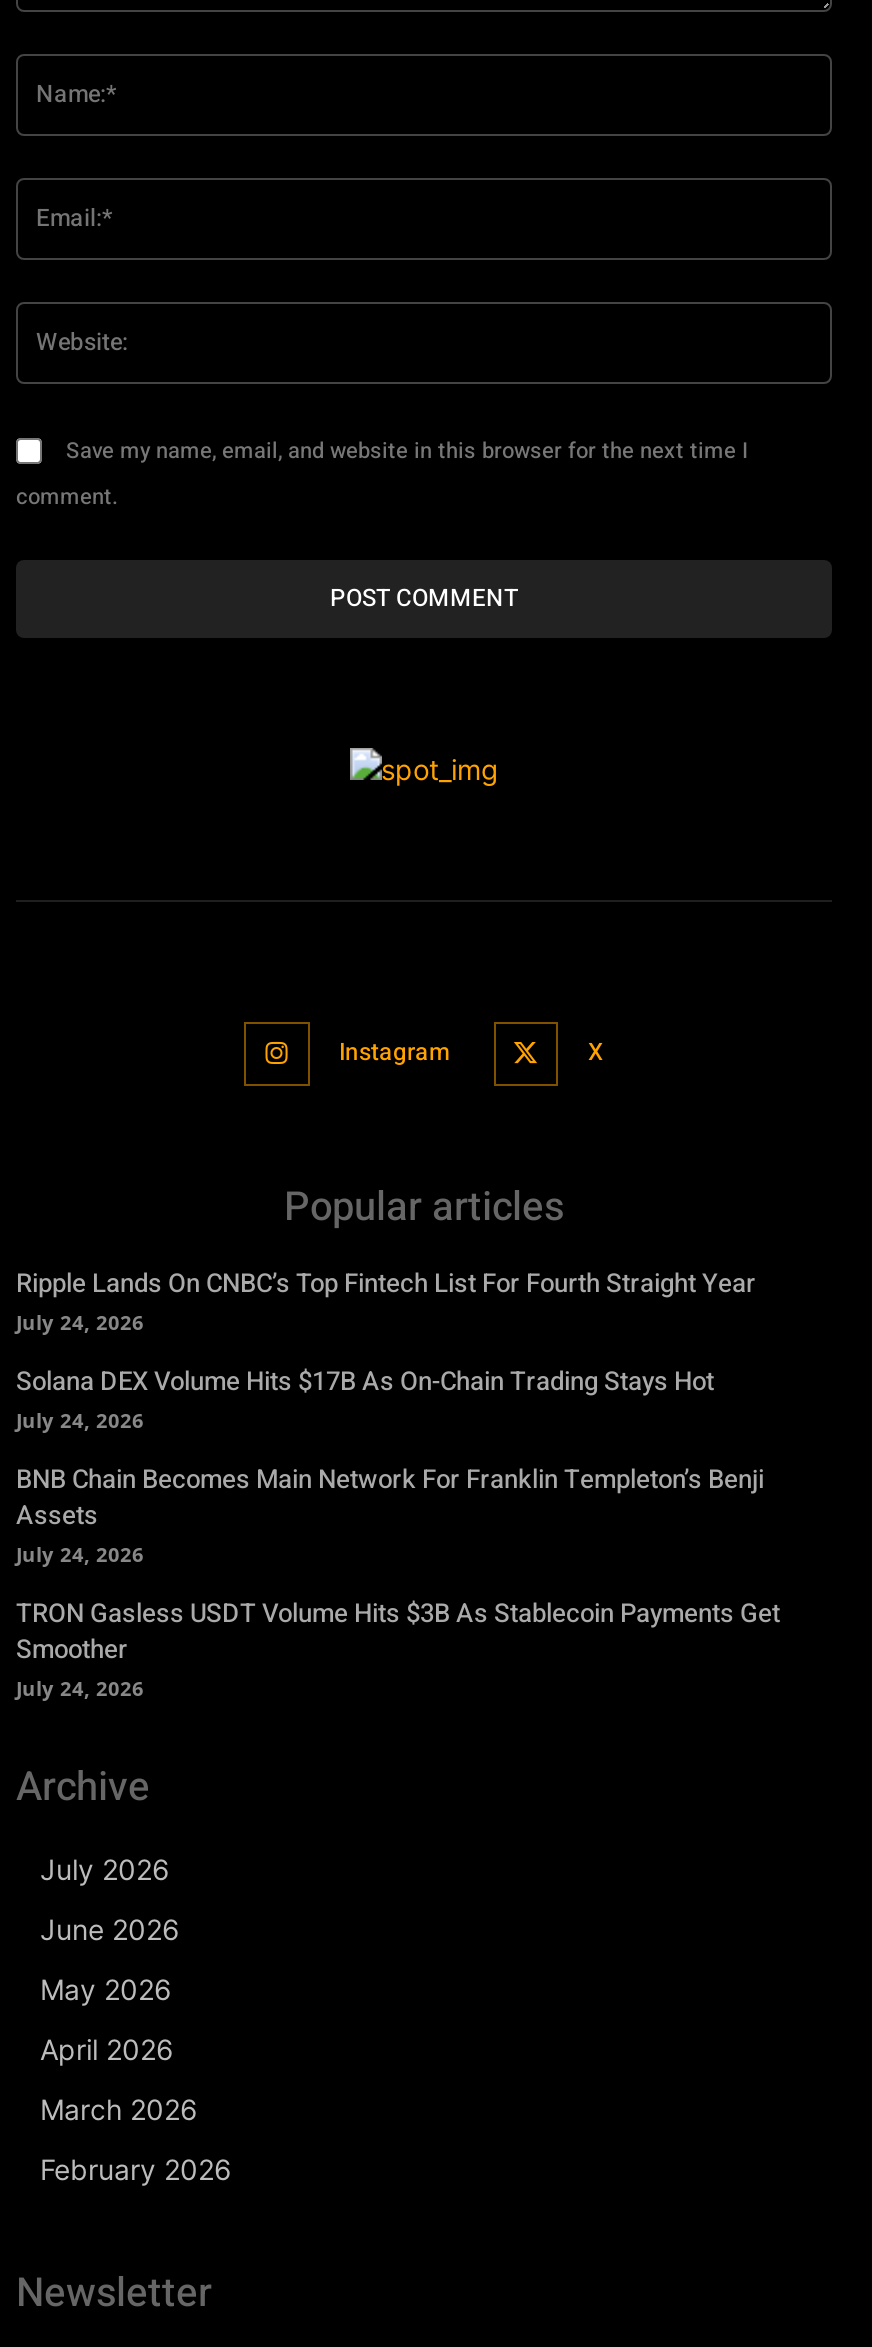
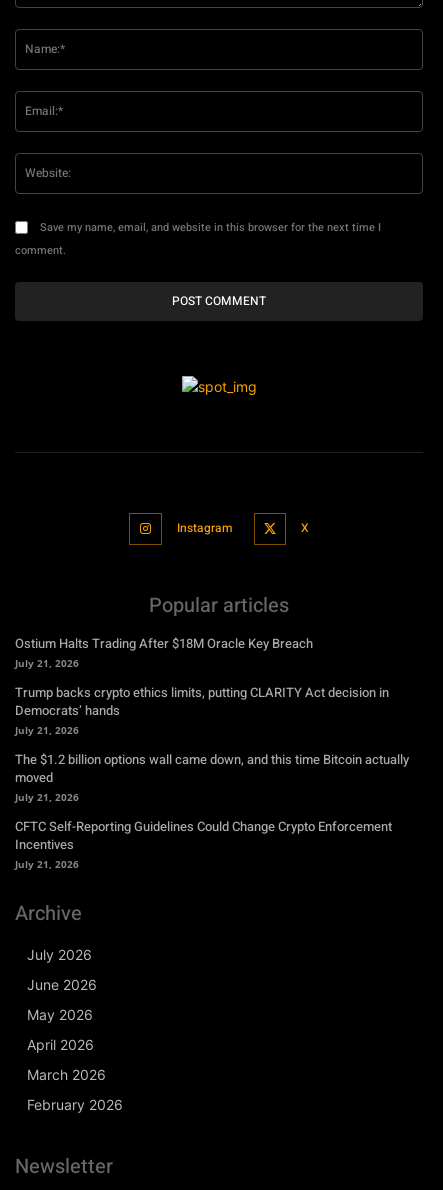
[16,1264,756,1336] Ripple Lands On CNBC’s Top Fintech List For Fourth Straight Year | July 24, 2026 -> [15,634,313,670] Ostium Halts Trading After $18M Oracle Key Breach | July 21, 2026
[16,1362,714,1434] Solana DEX Volume Hits $17B As On-Chain Trading Stays Hot | July 24, 2026 -> [15,683,389,737] Trump backs crypto ethics limits, putting CLARITY Act decision in | Democrats’ hands | July 21, 2026
[16,1460,764,1568] BNB Chain Becomes Main Network For Franklin Templeton’s Benji | Assets | July 24, 2026 -> [15,750,409,804] The $1.2 billion options wall came down, and this time Bitcoin actually | moved | July 21, 2026
[16,1594,780,1702] TRON Gasless USDT Volume Hits $3B As Stablecoin Payments Get | Smoother | July 24, 2026 -> [15,817,392,871] CFTC Self-Reporting Guidelines Could Change Crypto Enforcement | Incentives | July 21, 2026

